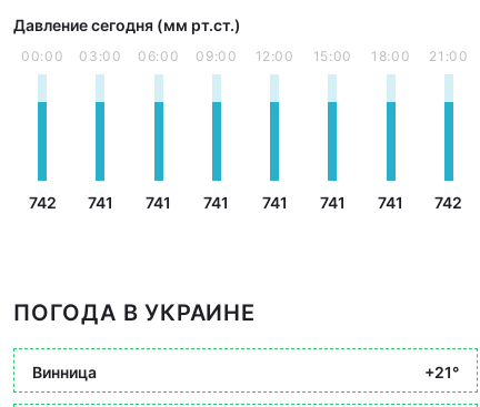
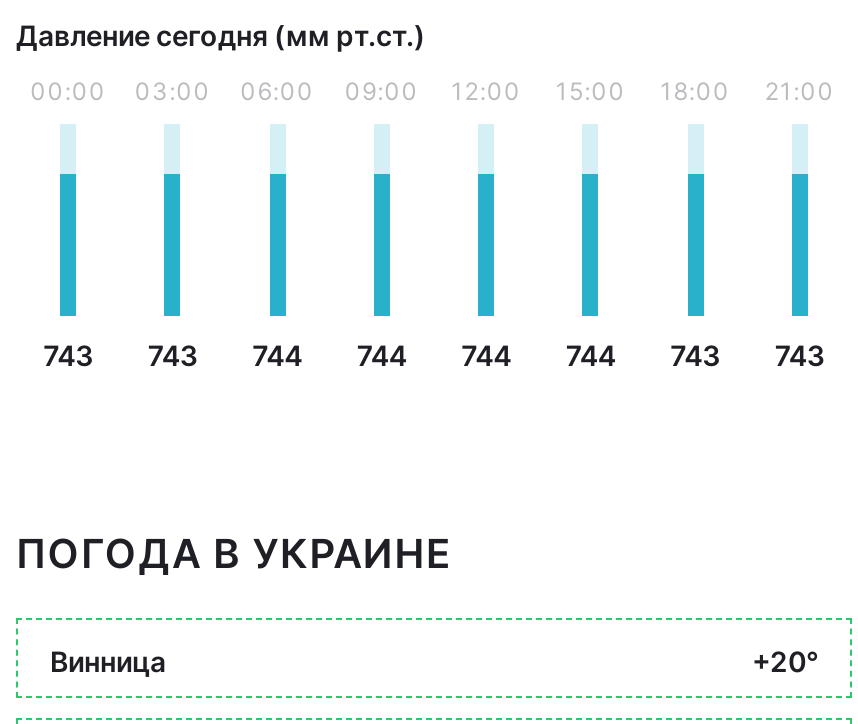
[28,193,56,212] 742 -> [43,338,93,372] 743
[88,193,113,212] 741 -> [148,338,198,372] 743
[146,193,171,212] 741 -> [252,338,302,372] 744
[204,193,229,212] 741 -> [357,338,407,372] 744
[262,193,287,212] 741 -> [461,338,511,372] 744
[320,193,345,212] 741 -> [566,338,616,372] 744
[378,193,403,212] 741 -> [670,338,720,372] 743
[435,193,463,212] 742 -> [775,338,825,372] 743
[424,362,459,381] +21° -> [752,643,818,677] +20°

